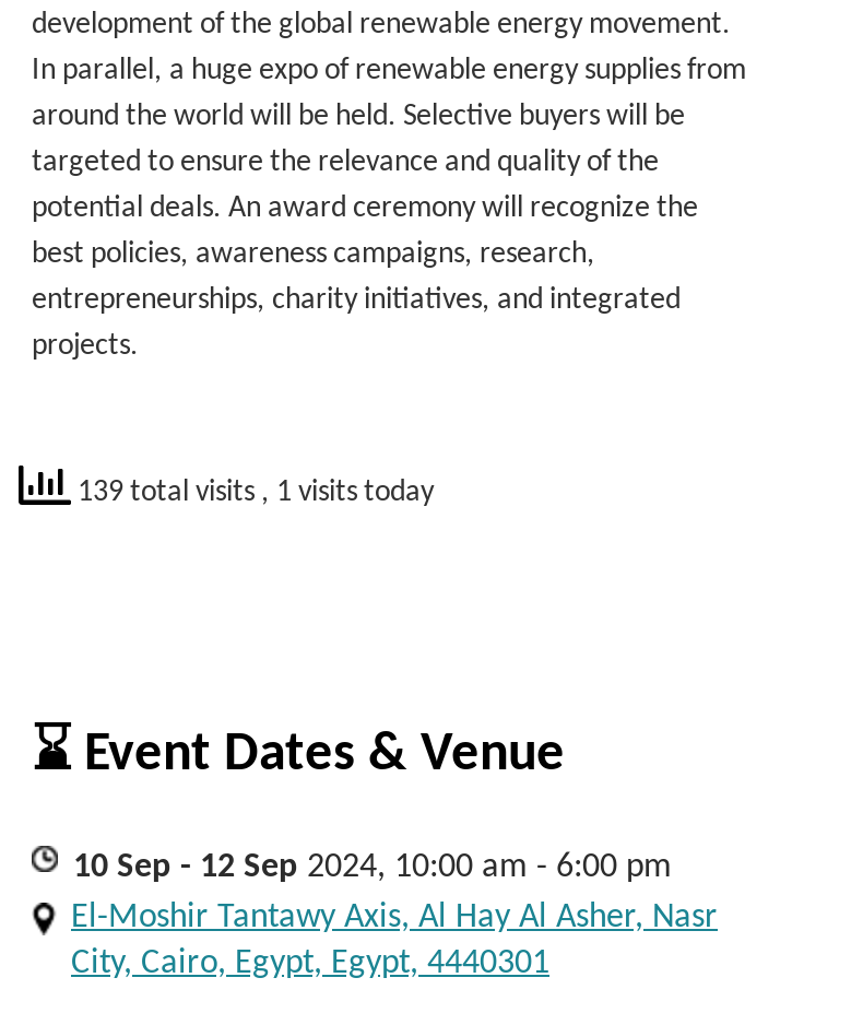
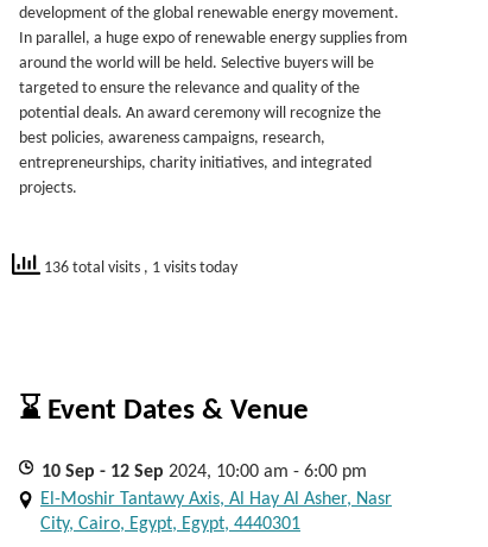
[71,476,434,509] 139 total visits, 1 visits today -> [40,259,237,277] 136 total visits, 1 visits today

